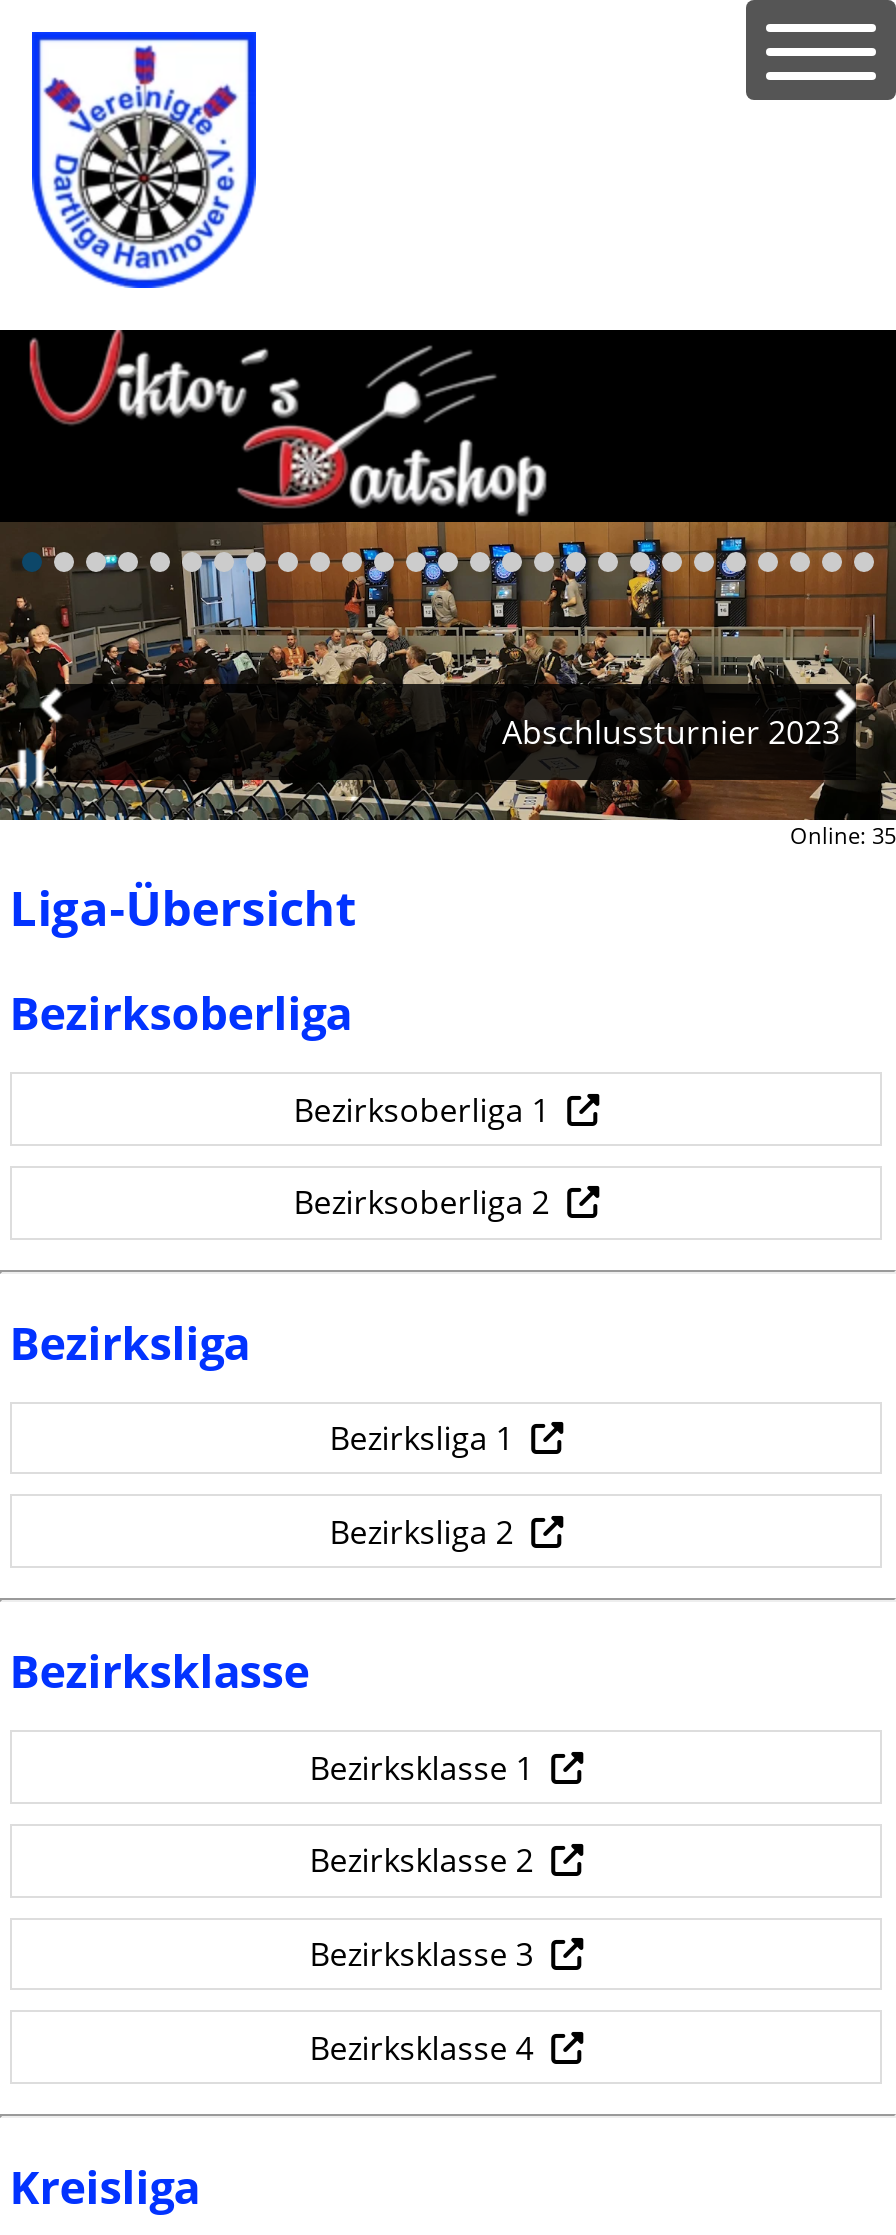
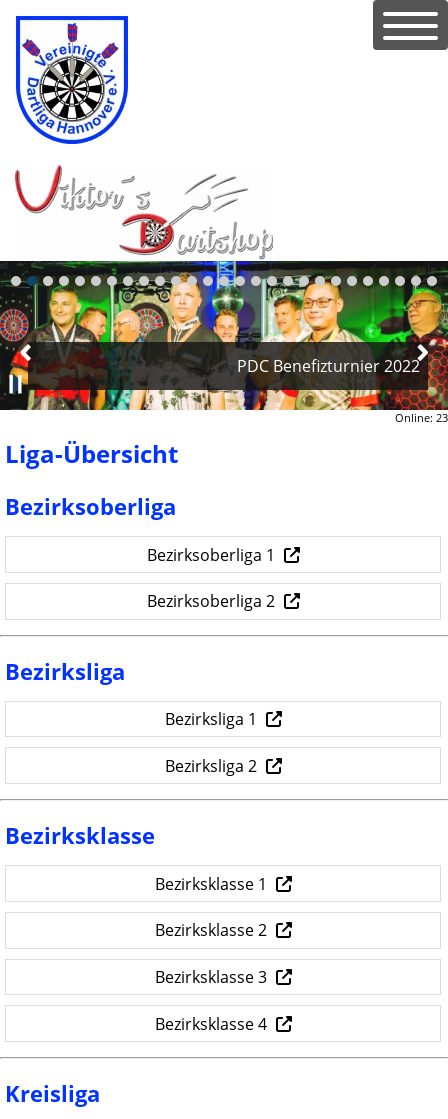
[6,328,890,822] [image] | Abschlussturnier 2023 -> [3,165,445,411] [image] | PDC Benefizturnier 2022
[790,821,896,851] Online: 35 -> [395,410,448,425] Online: 23

